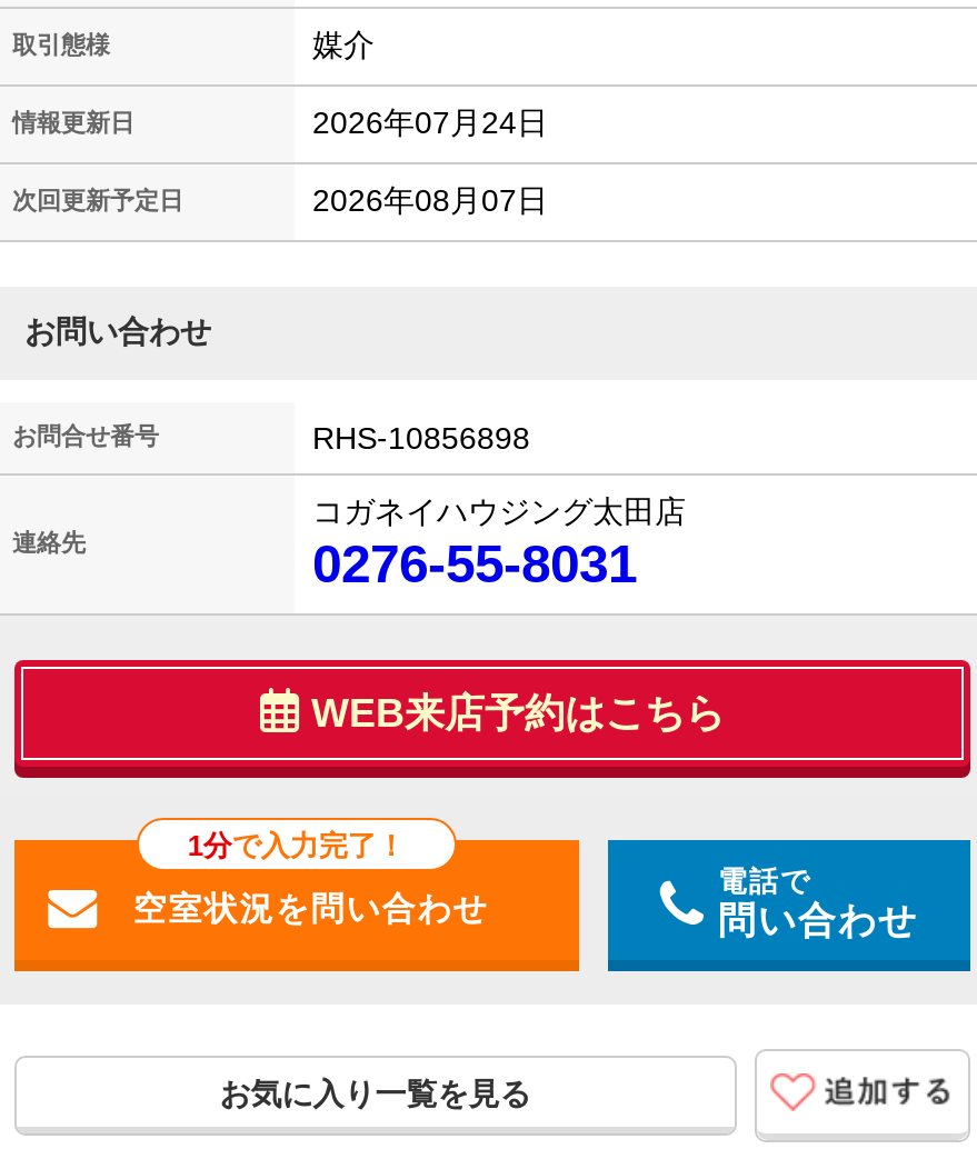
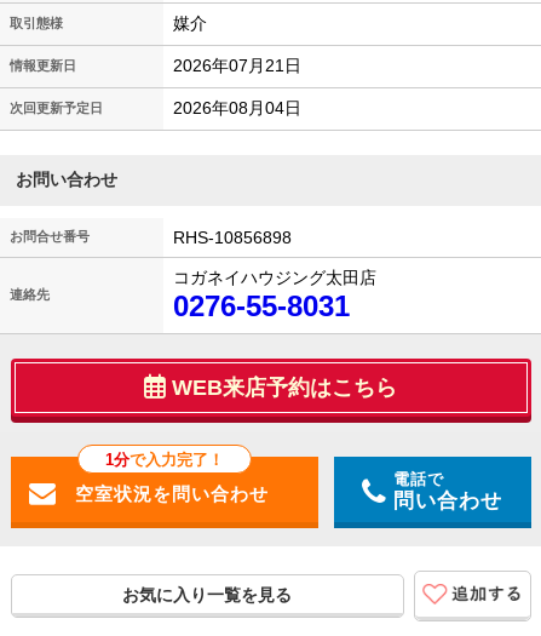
[312,104,548,140] 2026年07月24日 -> [173,56,301,75] 2026年07月21日
[312,182,548,218] 2026年08月07日 -> [173,98,301,118] 2026年08月04日

